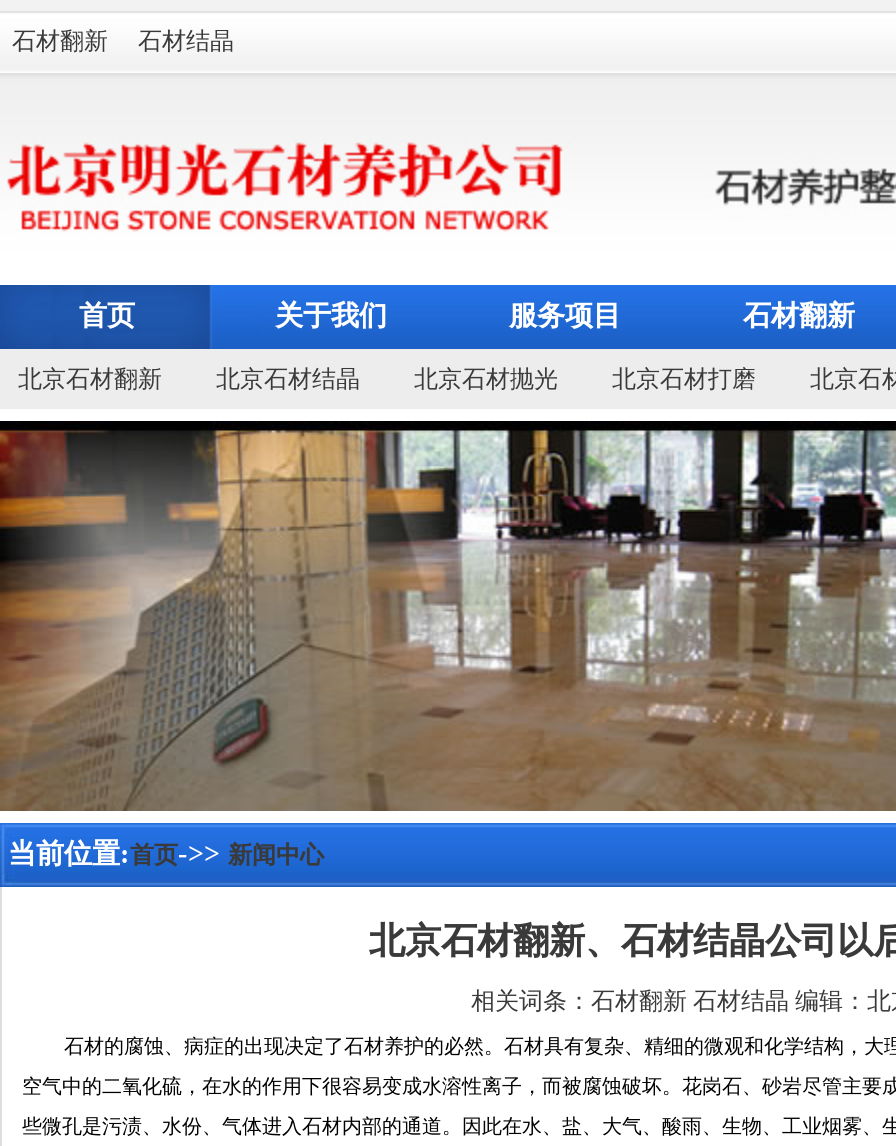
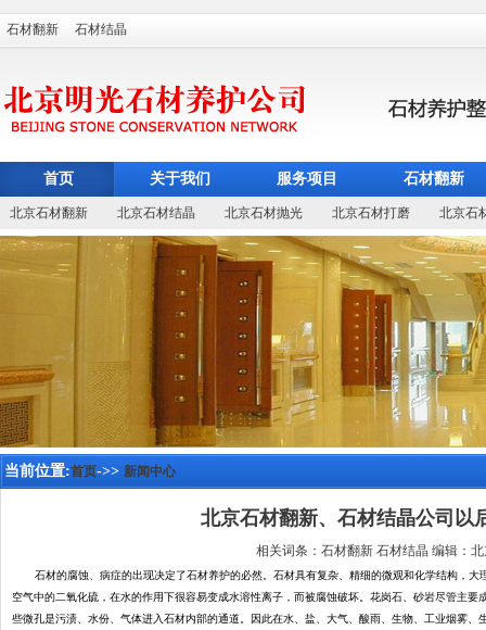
[6,419,890,811] [image] -> [3,235,483,448] [image]

